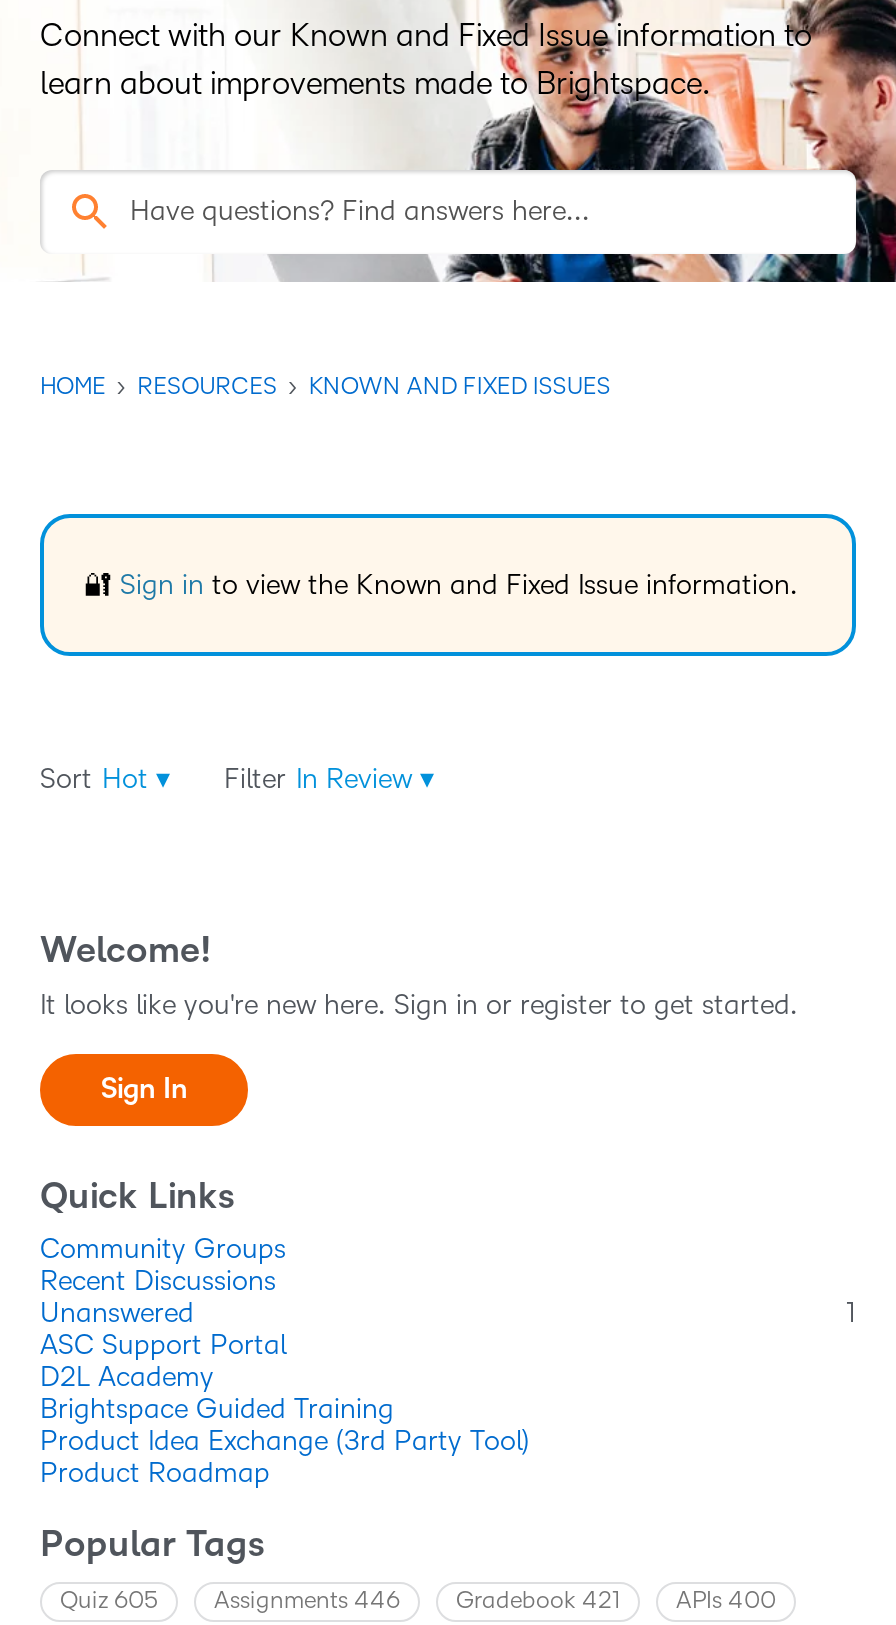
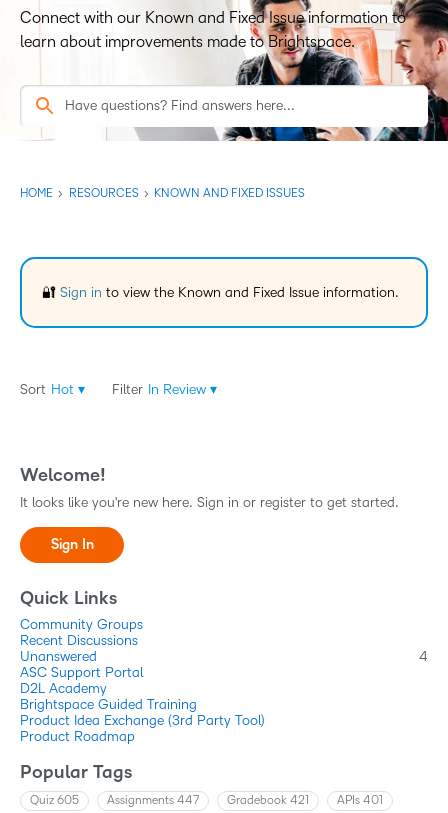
[846,1298,856,1328] 1 -> [419,649,428,664] 4
[214,1588,400,1614] Assignments 446 -> [107,794,199,807] Assignments 447
[676,1588,776,1614] APIs 400 -> [337,794,383,807] APIs 401

